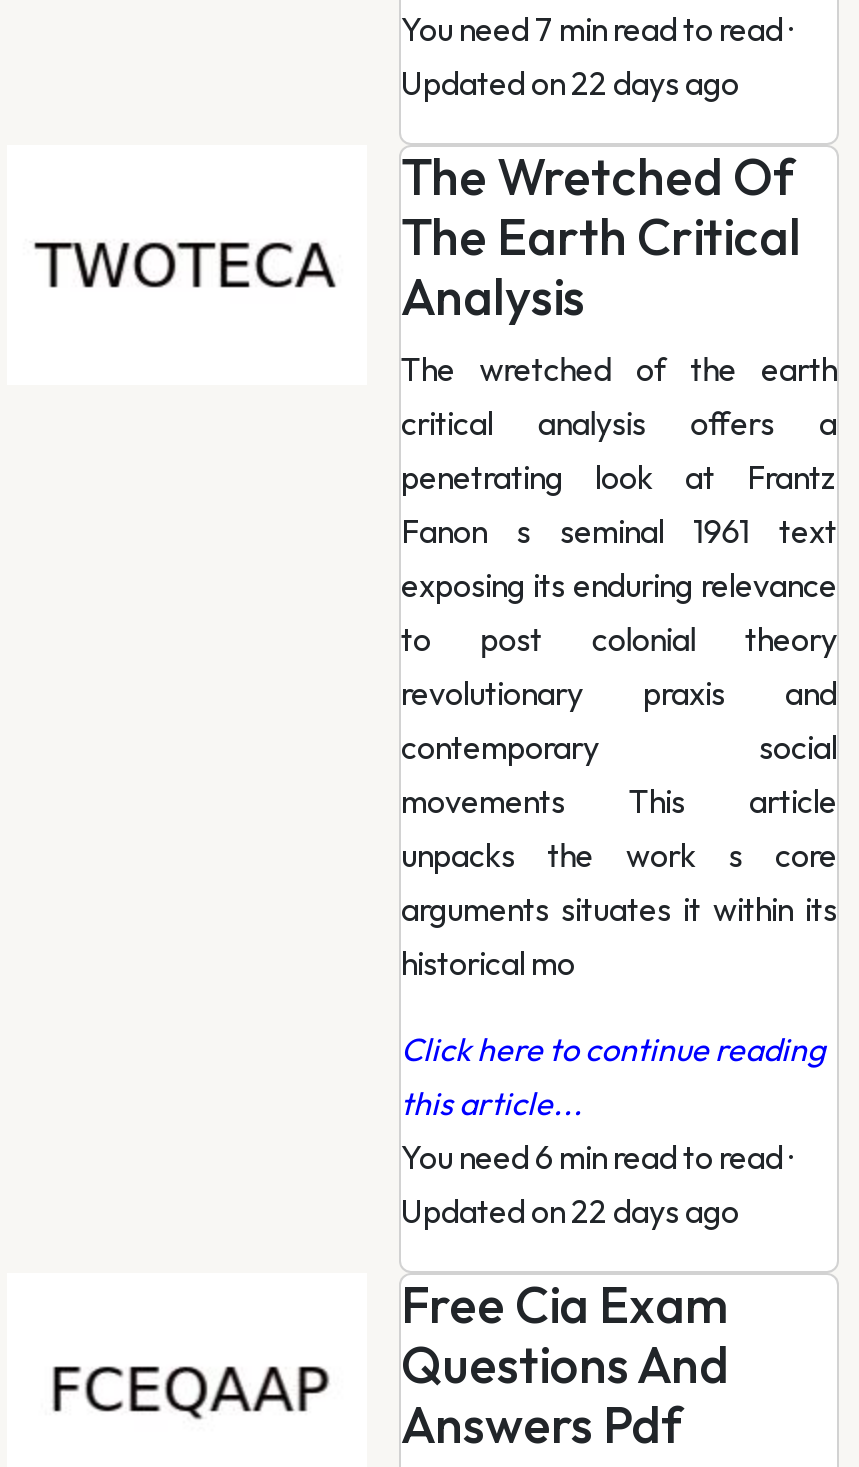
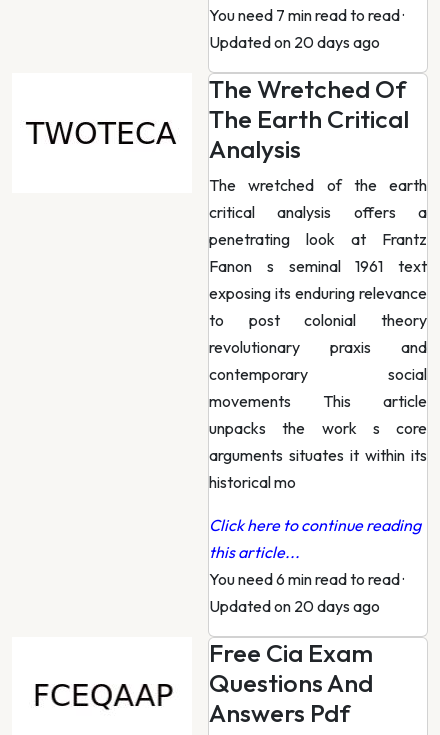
[401,63,739,103] Updated on 22 days ago -> [209,32,380,52] Updated on 20 days ago
[401,1191,739,1231] Updated on 22 days ago -> [209,596,380,616] Updated on 20 days ago

